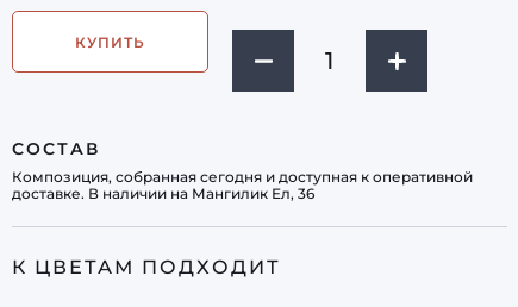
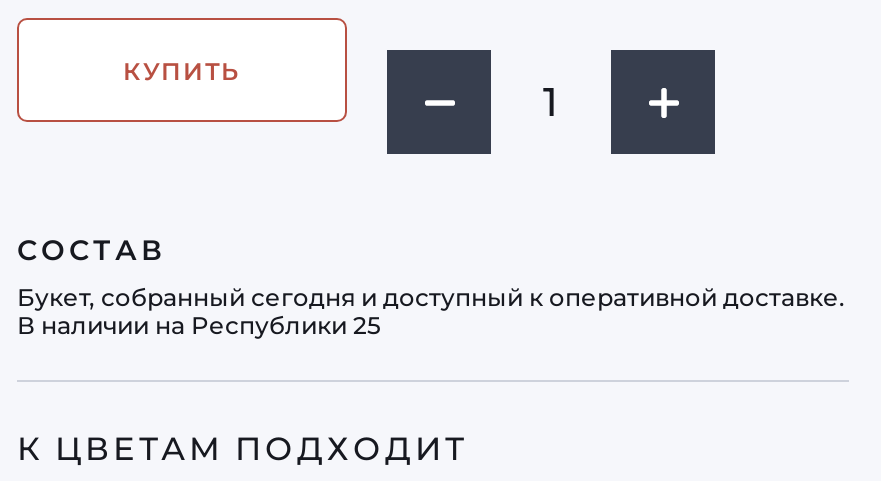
[12,168,473,202] Композиция, собранная сегодня и доступная к оперативной | доставке. В наличии на Мангилик Ел, 36 -> [17,282,845,340] Букет, собранный сегодня и доступный к оперативной доставке. | В наличии на Республики 25

